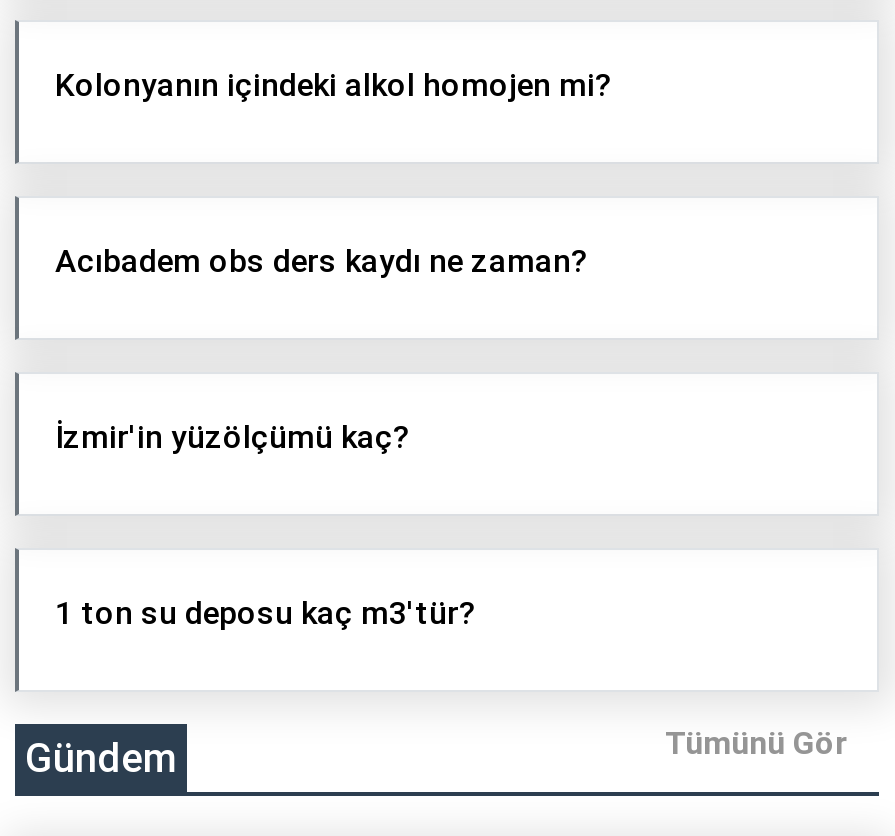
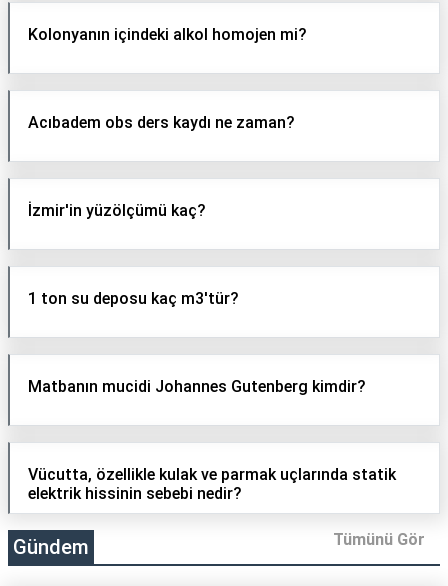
none -> [28,377,366,396] Matbanın mucidi Johannes Gutenberg kimdir?
none -> [28,465,396,503] Vücutta, özellikle kulak ve parmak uçlarında statik | elektrik hissinin sebebi nedir?

